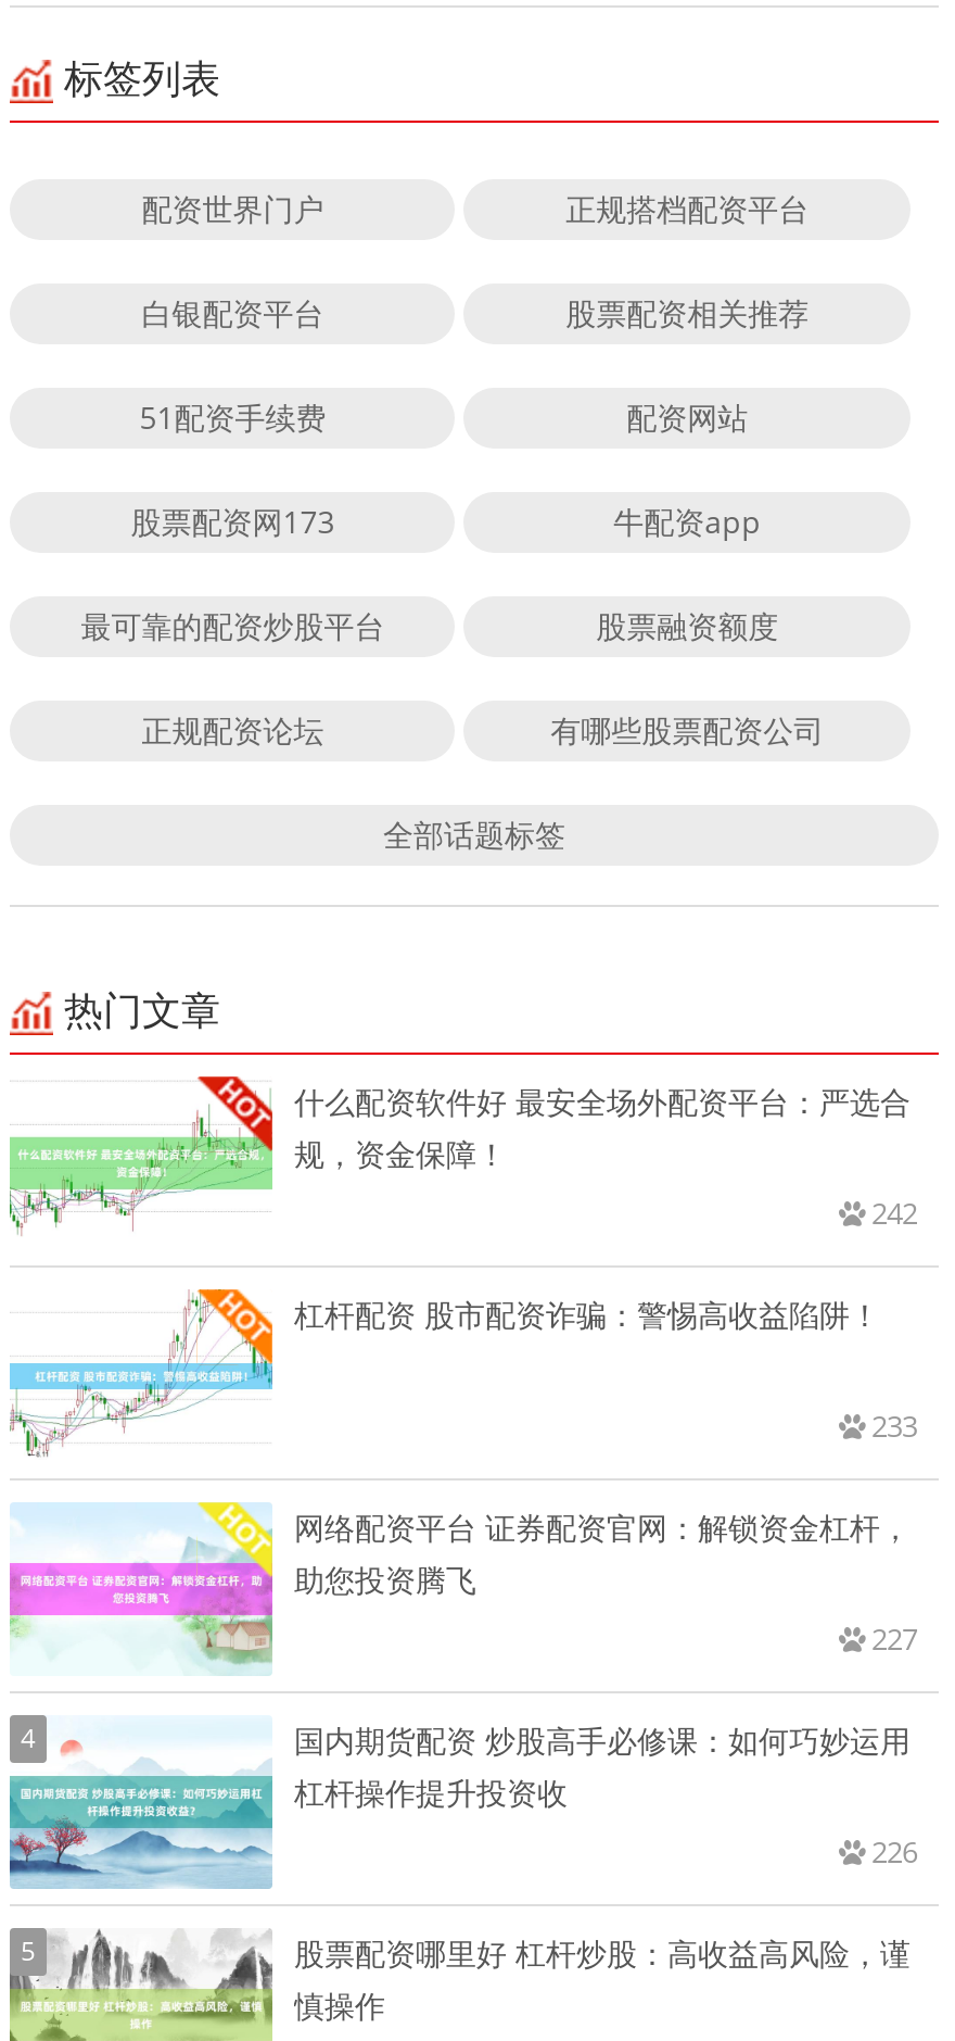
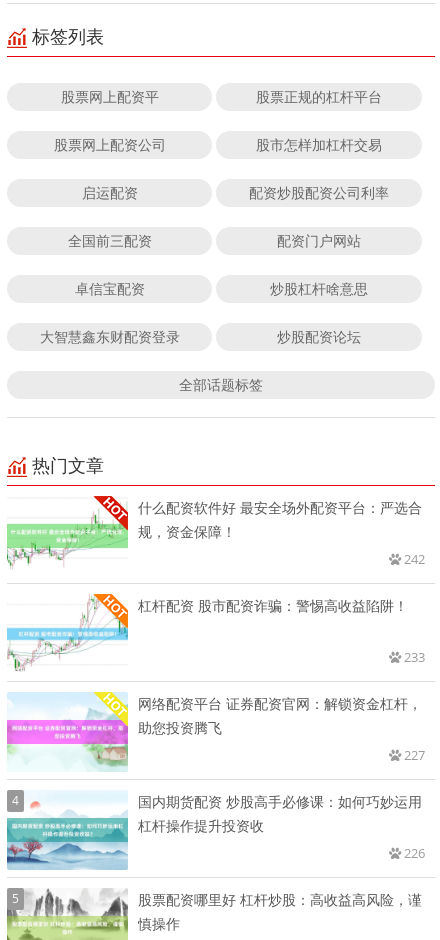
[142,188,809,229] 配资世界门户 | 正规搭档配资平台 -> [61,87,382,106] 股票网上配资平 | 股票正规的杠杆平台
[142,292,809,334] 白银配资平台 | 股票配资相关推荐 -> [54,135,382,154] 股票网上配资公司 | 股市怎样加杠杆交易
[139,397,748,438] 51配资手续费 | 配资网站 -> [82,183,389,202] 启运配资 | 配资炒股配资公司利率
[131,501,761,542] 股票配资网173 | 牛配资app -> [68,231,361,250] 全国前三配资 | 配资门户网站
[81,605,779,647] 最可靠的配资炒股平台 | 股票融资额度 -> [75,279,368,298] 卓信宝配资 | 炒股杠杆啥意思
[142,710,824,751] 正规配资论坛 | 有哪些股票配资公司 -> [40,327,361,346] 大智慧鑫东财配资登录 | 炒股配资论坛

